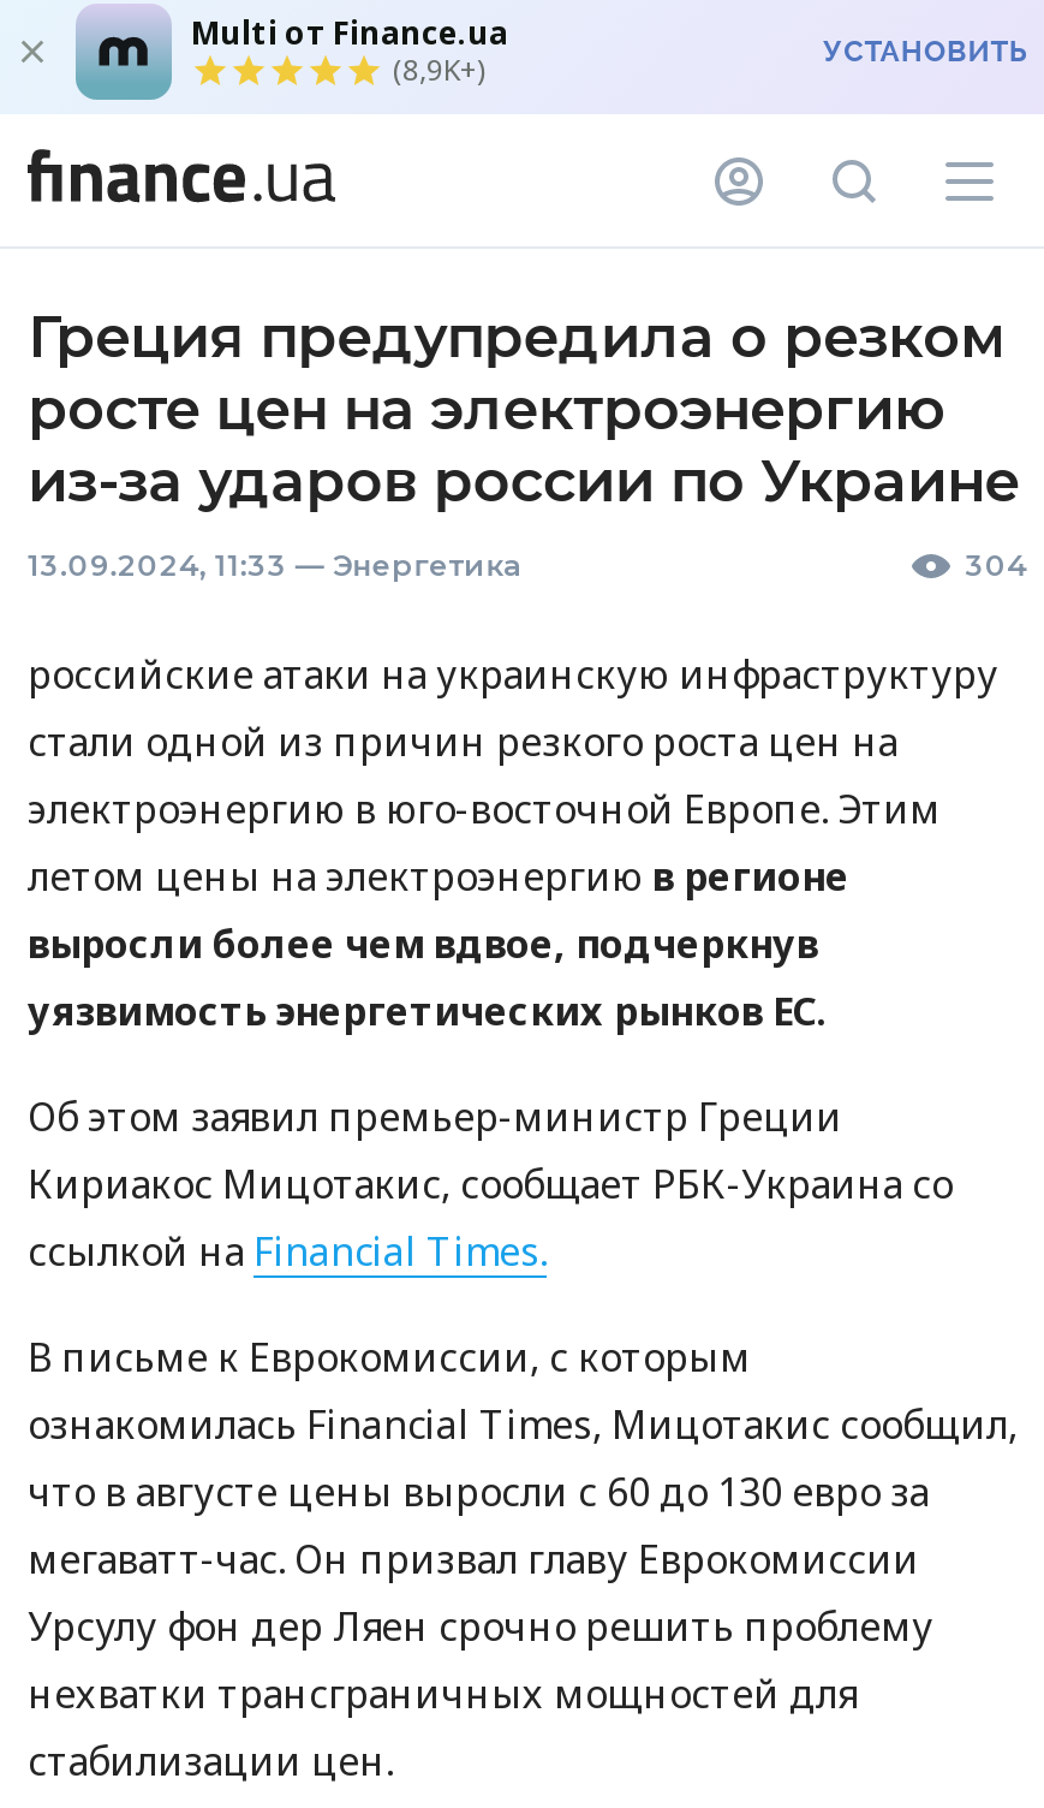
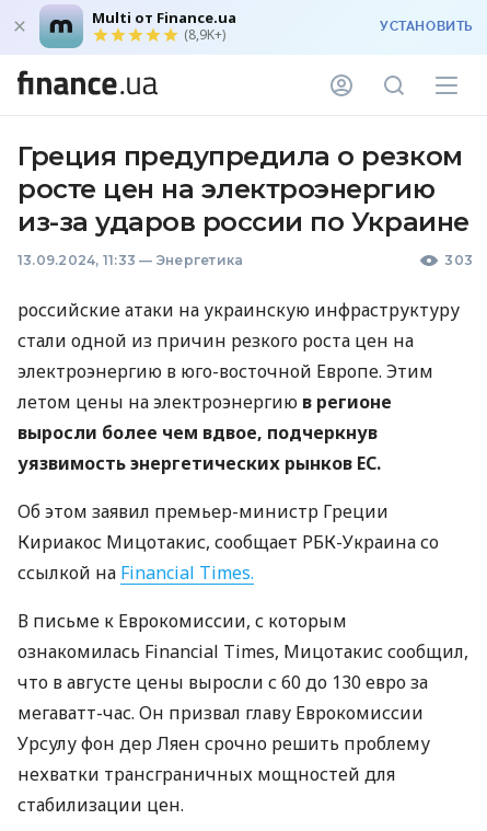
[965,547,1027,583] 304 -> [445,252,473,268] 303

